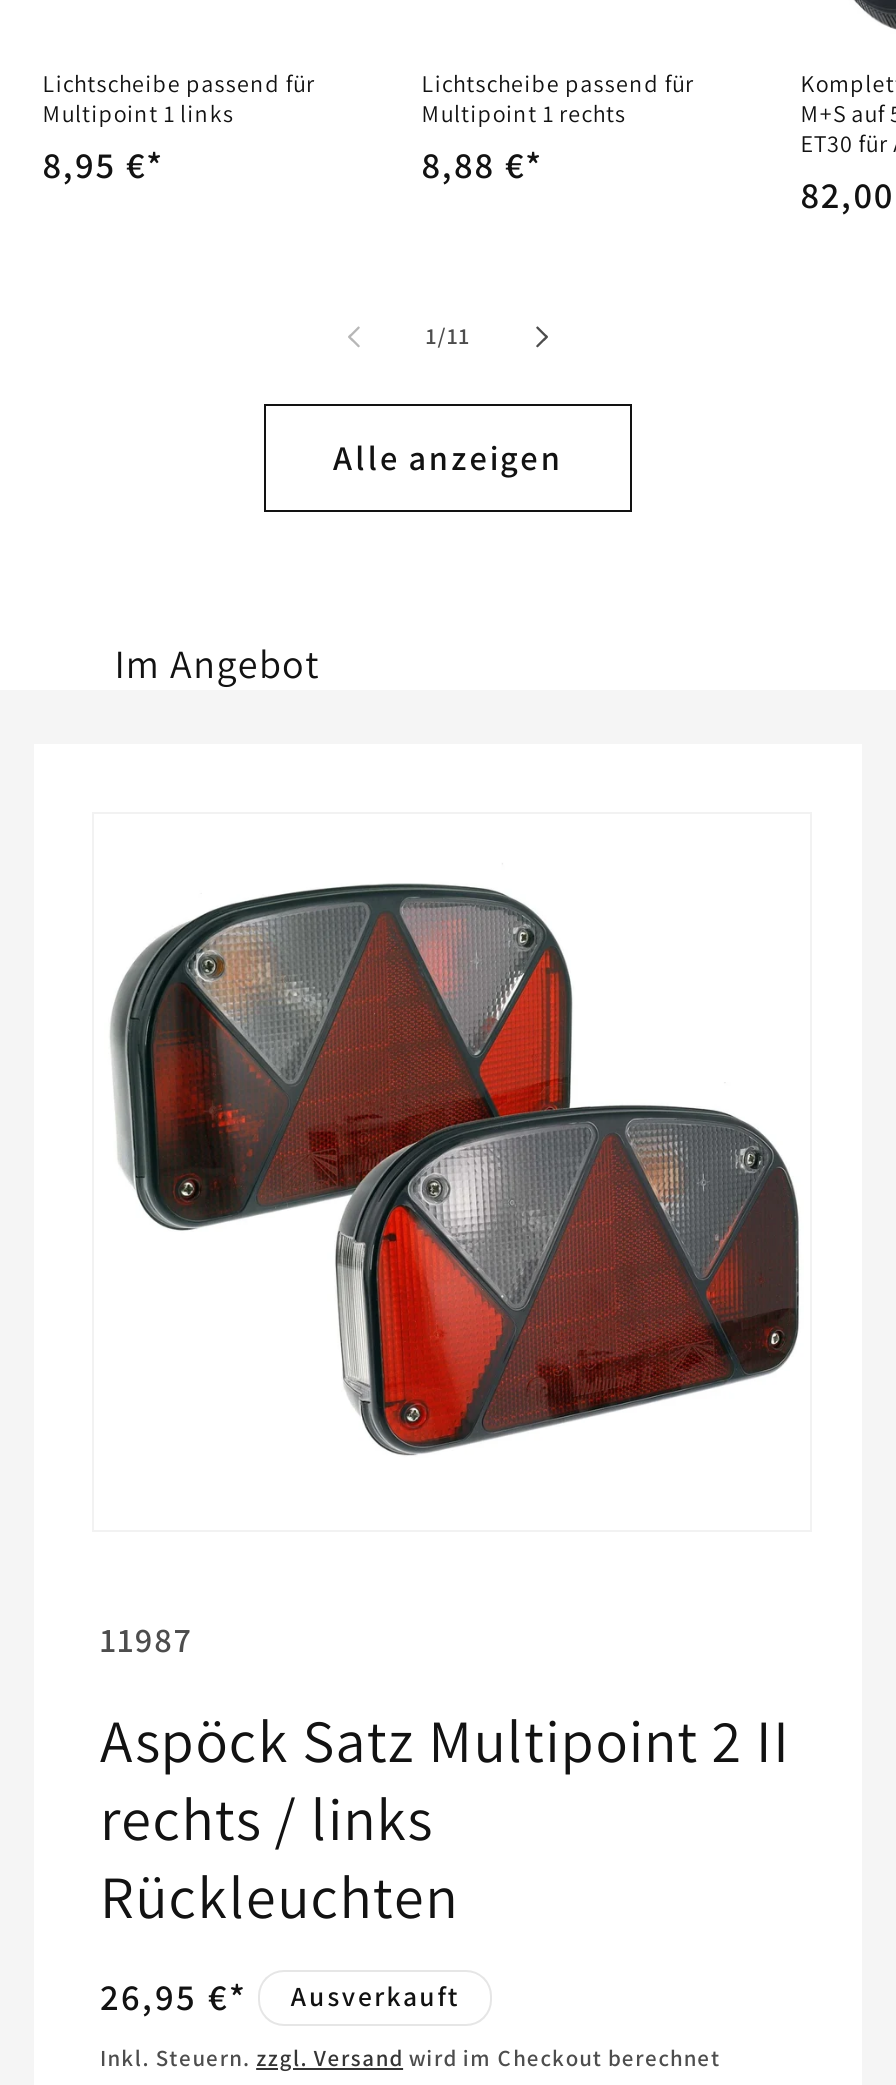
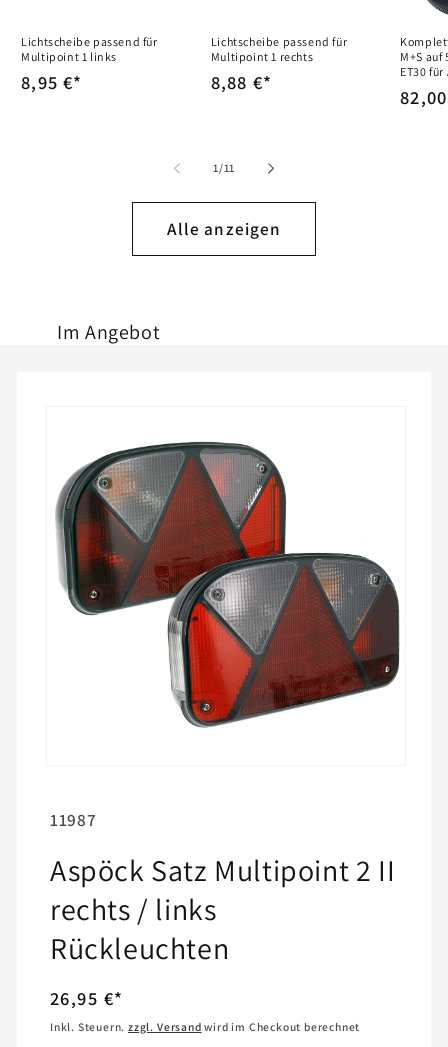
[291,1978,460,2014] Ausverkauft -> none

